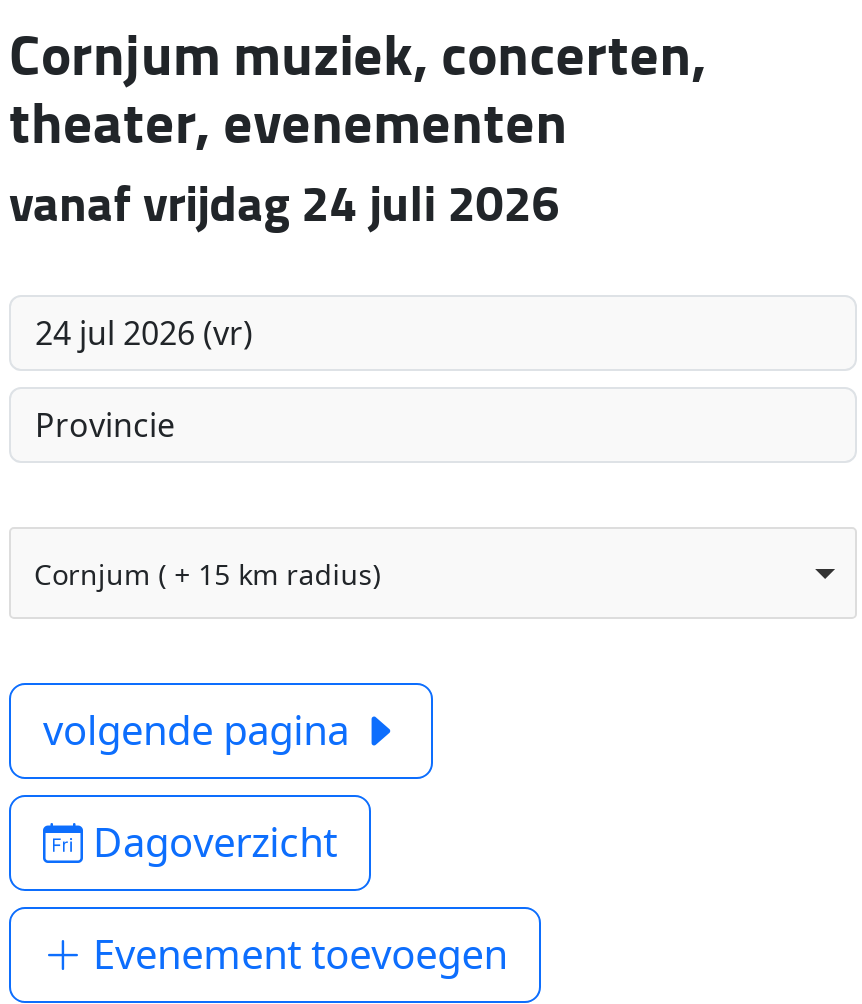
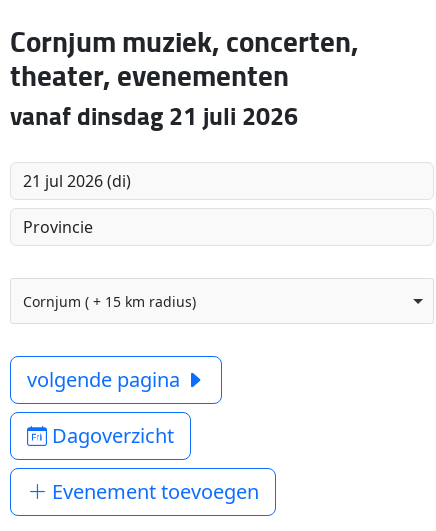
[9,165,560,237] vanaf vrijdag 24 juli 2026 -> [10,97,298,133] vanaf dinsdag 21 juli 2026

